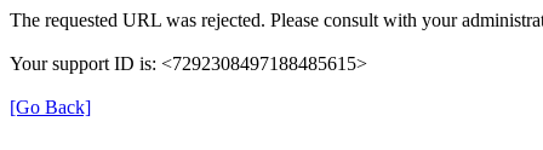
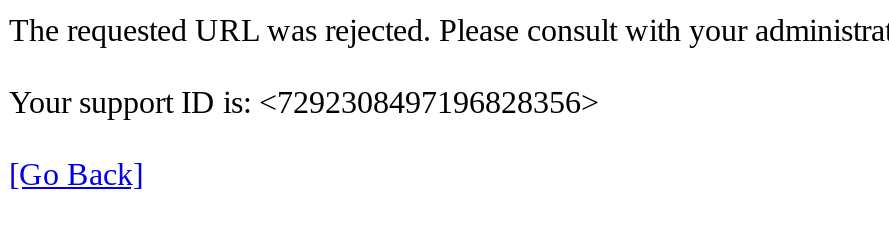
[10,53,367,74] Your support ID is: <7292308497188485615> -> [9,85,599,119] Your support ID is: <7292308497196828356>

